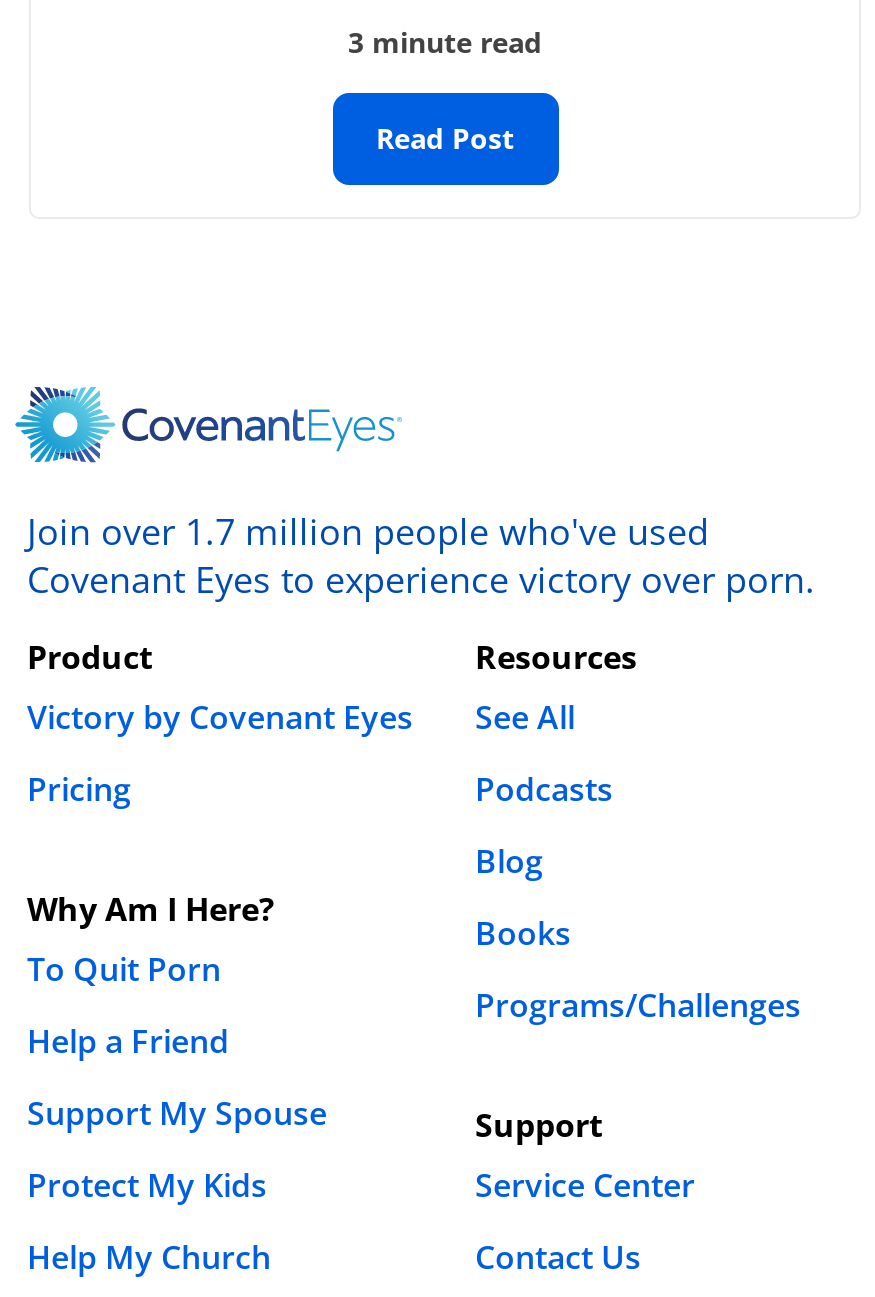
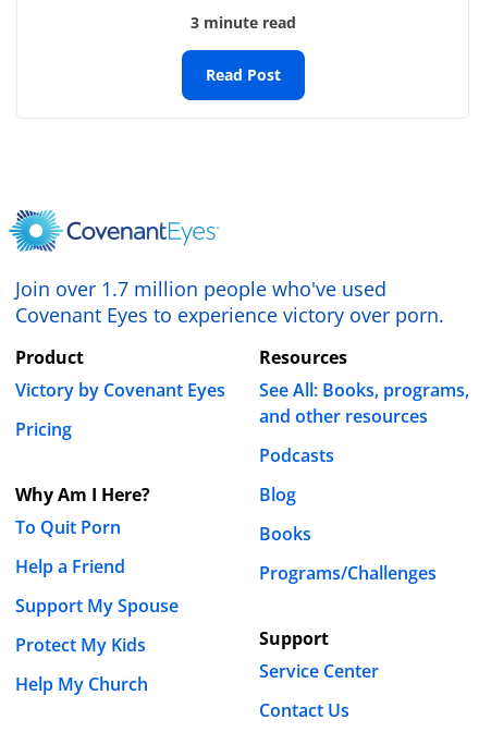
[475,694,575,738] See All -> [259,378,469,428] See All: Books, programs, | and other resources

